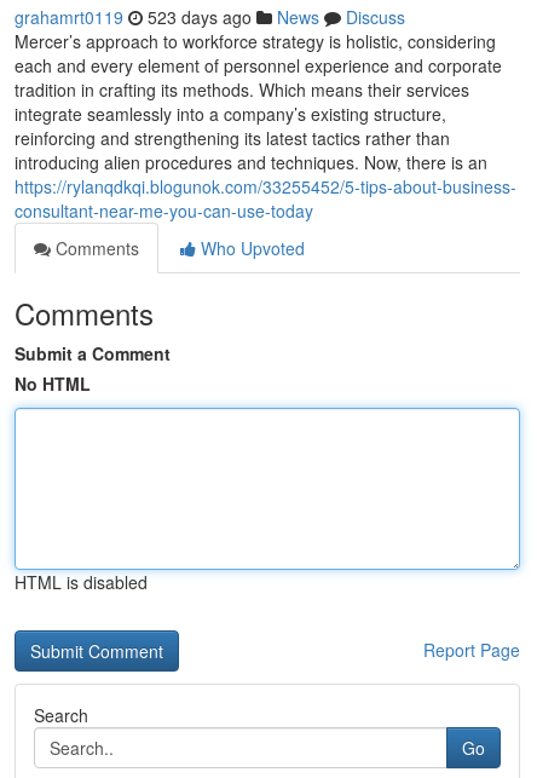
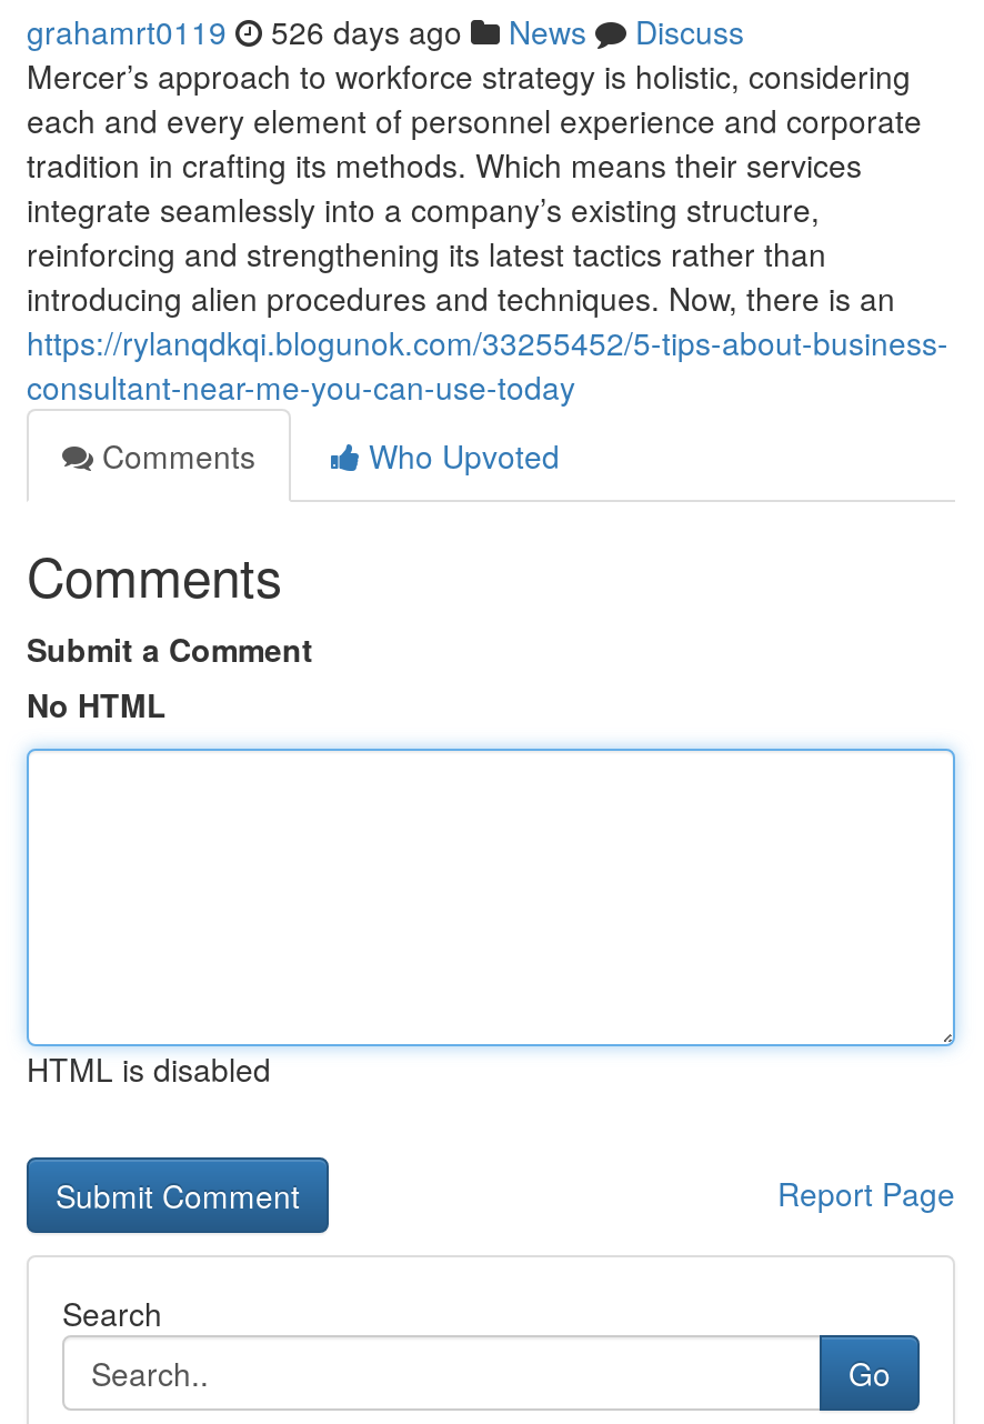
[15,5,405,29] grahamrt0119 523 days ago News Discuss -> [27,9,744,53] grahamrt0119 526 days ago News Discuss

